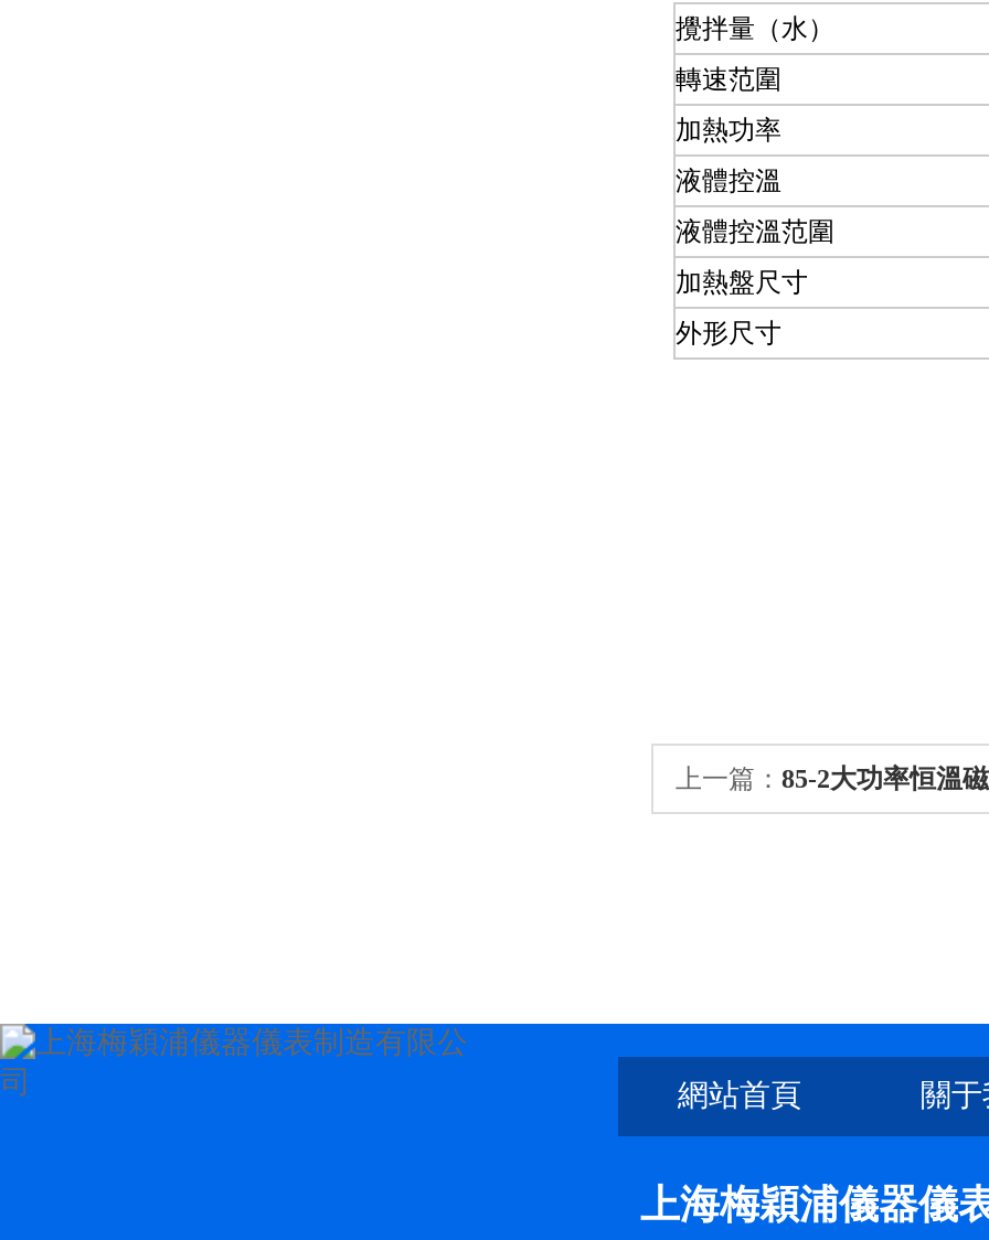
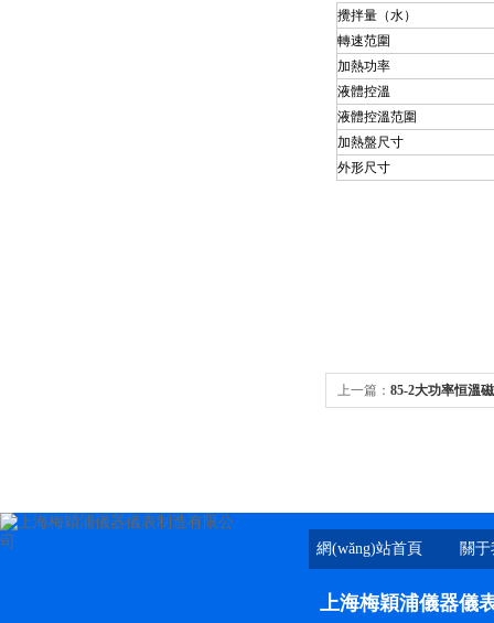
[678,1079,801,1112] 網站首頁 -> [316,540,422,557] 網(wǎng)站首頁

